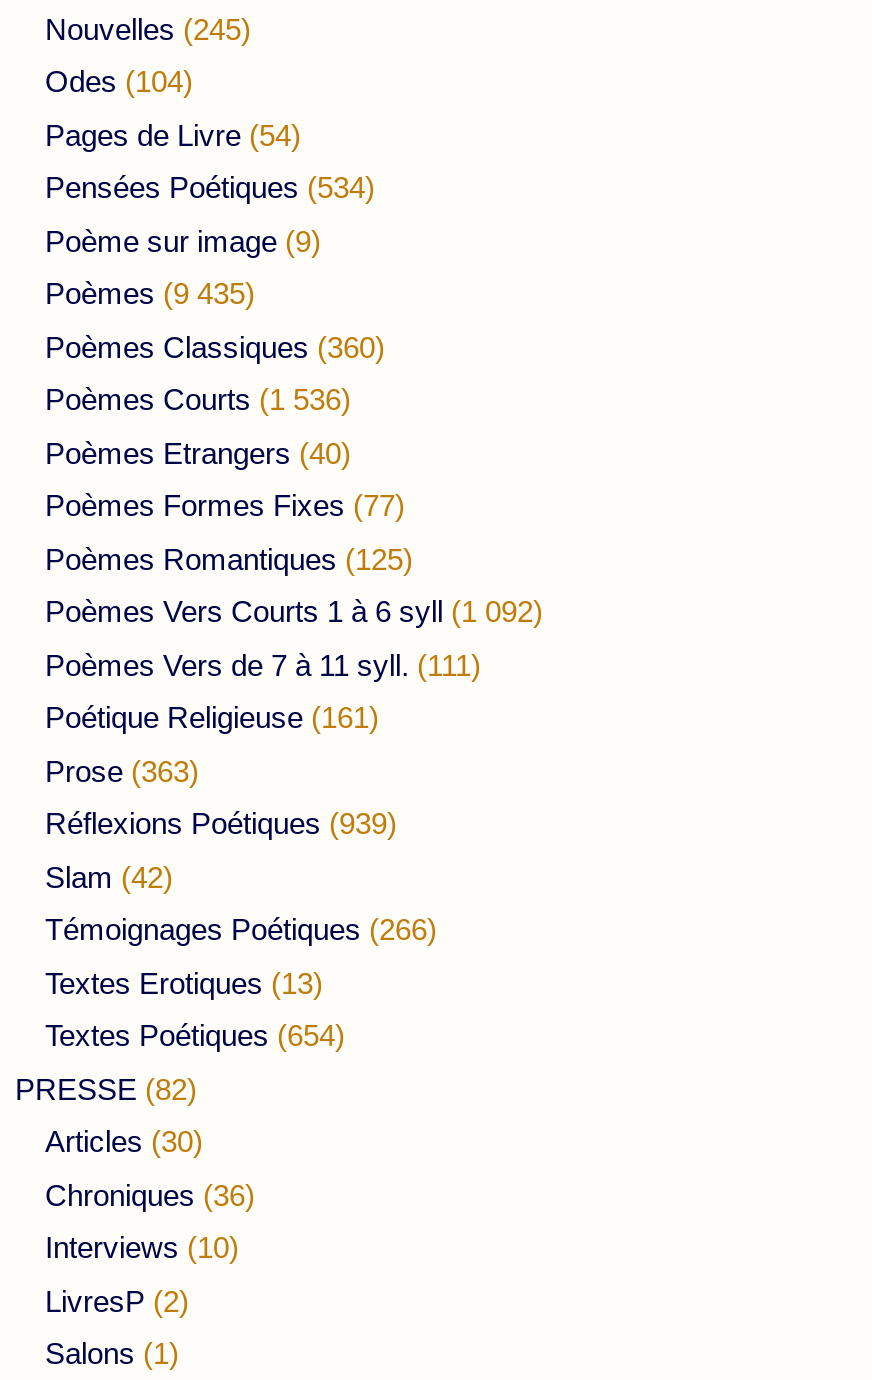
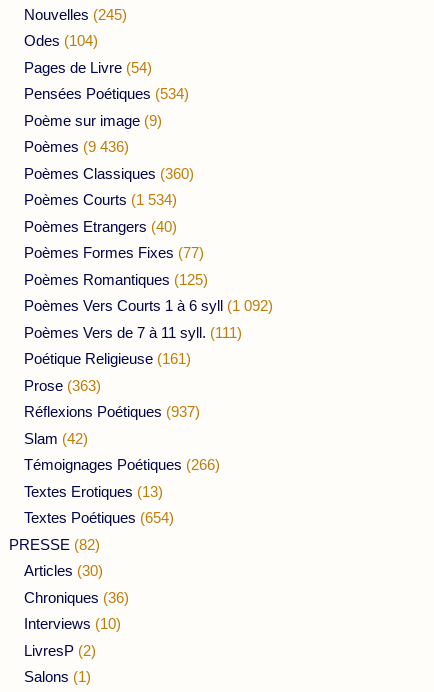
[45,277,255,311] Poèmes (9 435) -> [24,138,129,155] Poèmes (9 436)
[45,383,351,417] Poèmes Courts (1 536) -> [24,191,177,208] Poèmes Courts (1 534)
[45,807,397,841] Réflexions Poétiques (939) -> [24,403,200,420] Réflexions Poétiques (937)

